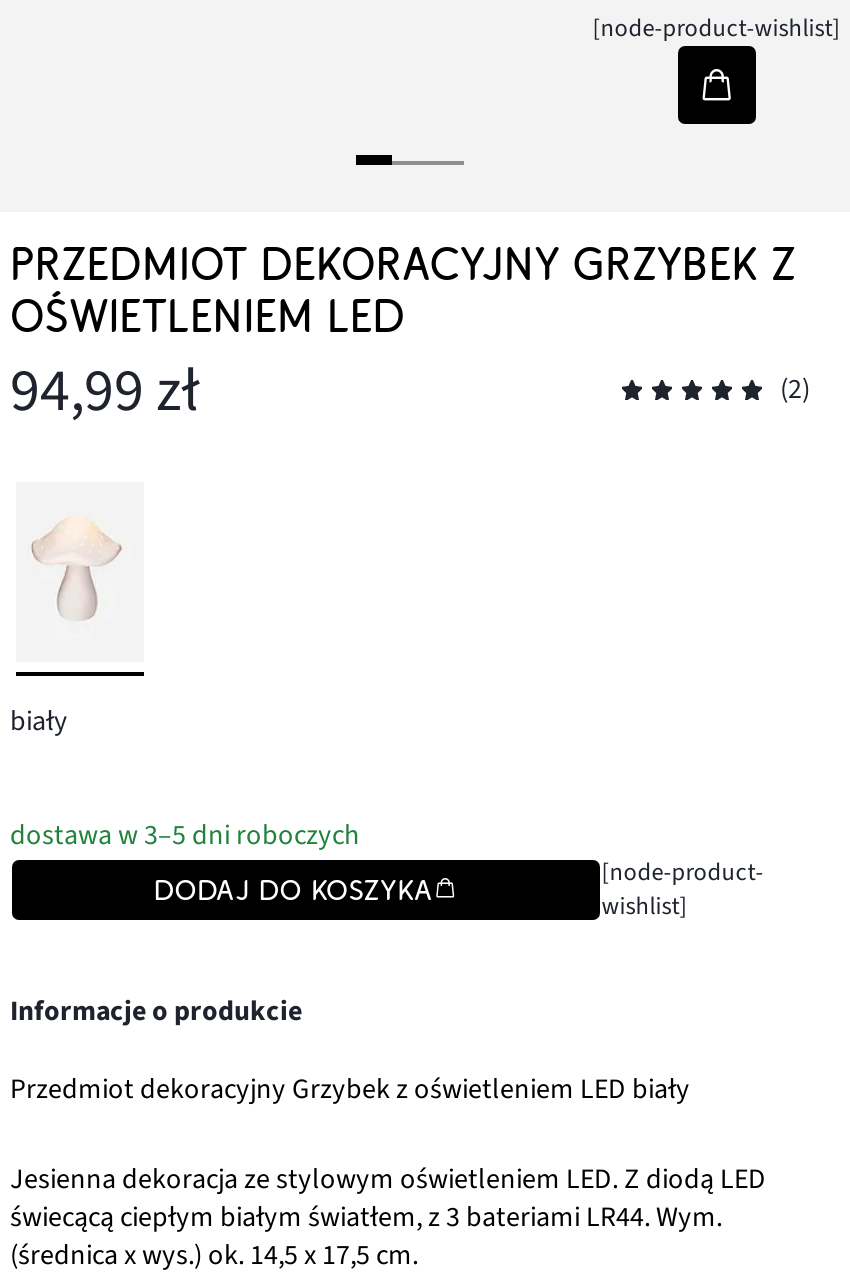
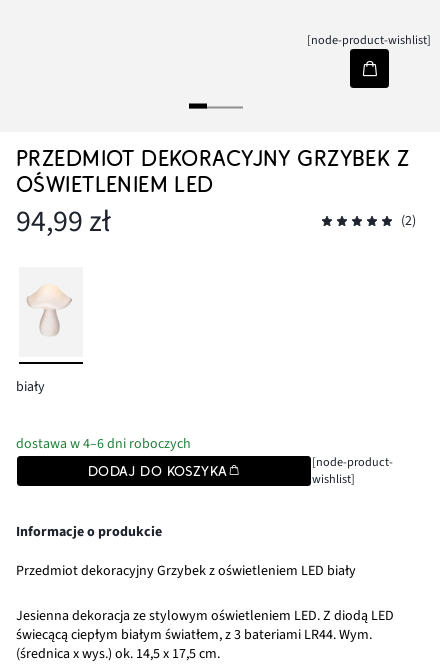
[10,816,360,856] dostawa w 3–5 dni roboczych -> [16,434,191,454] dostawa w 4–6 dni roboczych

